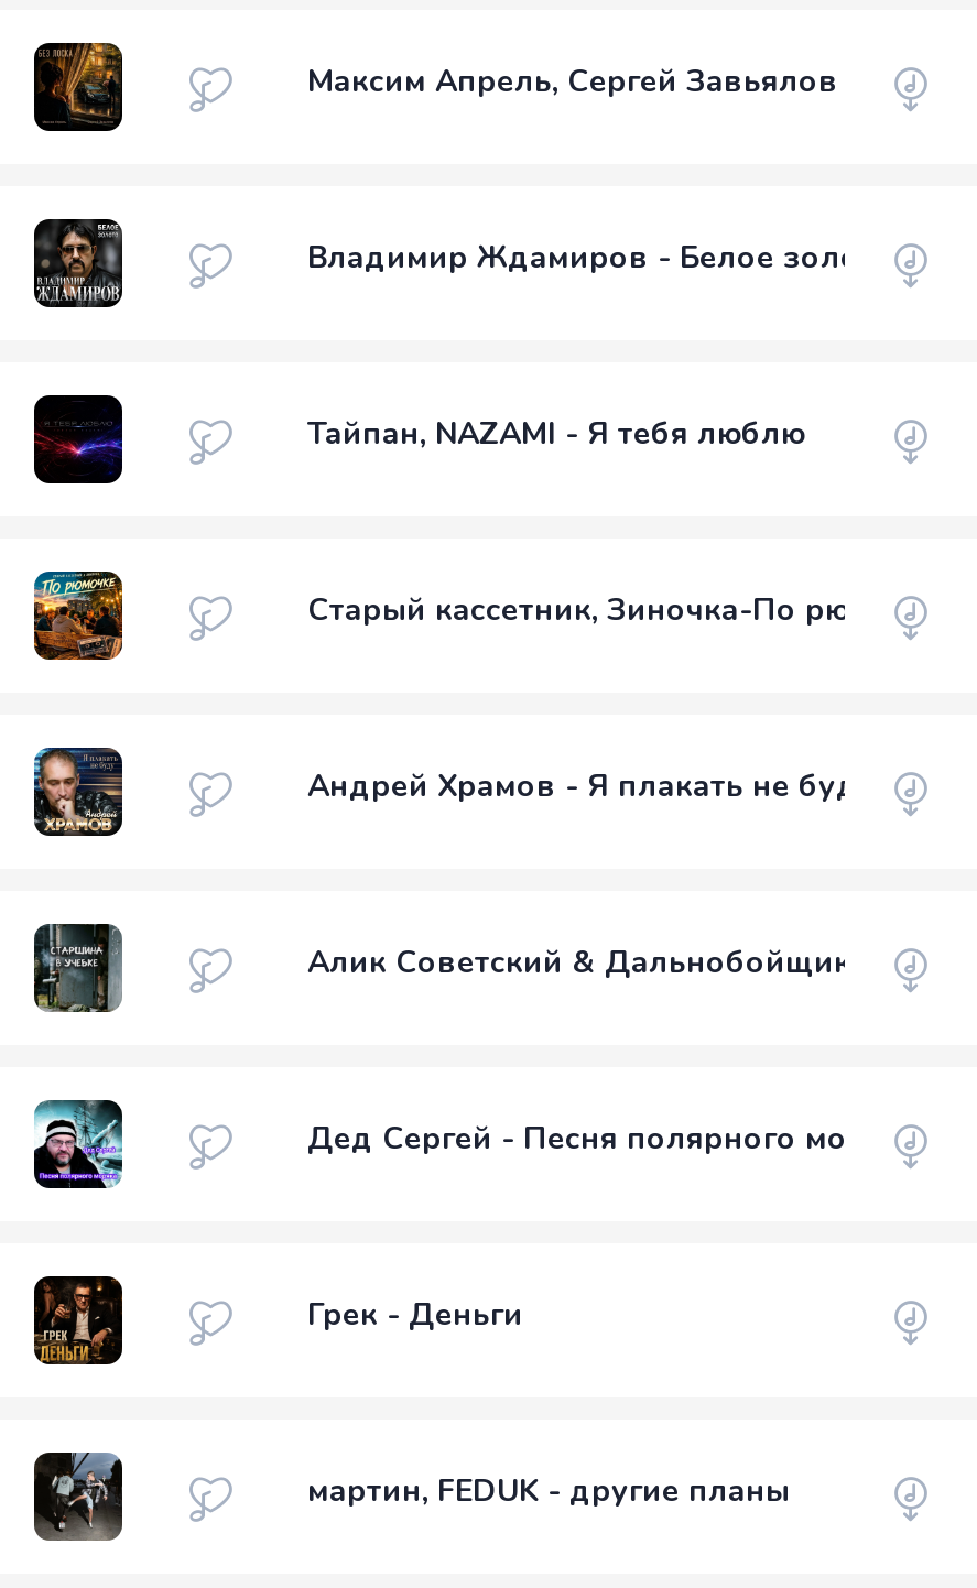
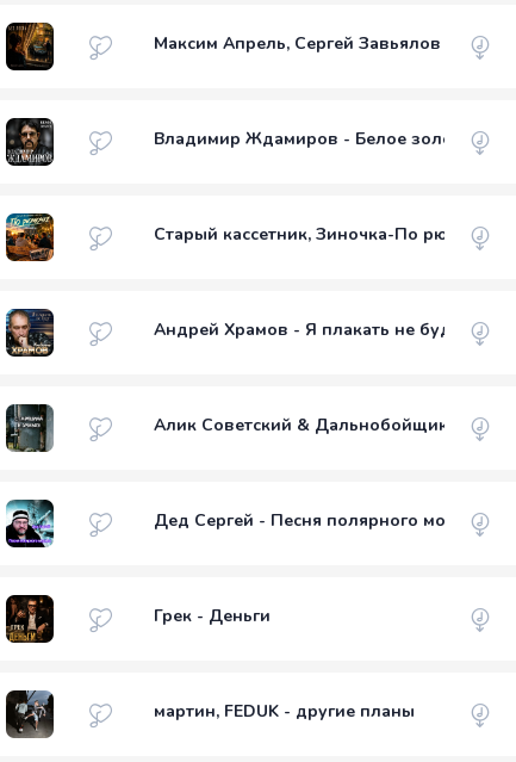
[36,398,122,481] [image] -> none
[307,413,805,455] Тайпан, NAZAMI - Я тебя люблю -> none

